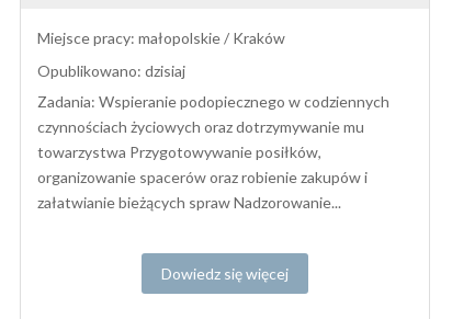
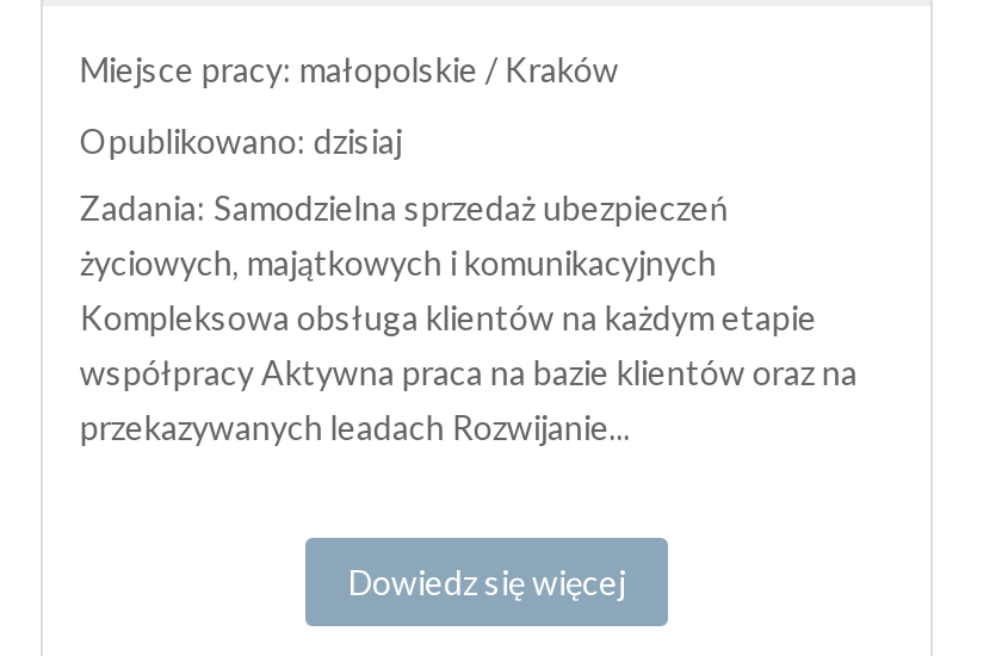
[38,93,390,212] Zadania: Wspieranie podopiecznego w codziennych | czynnościach życiowych oraz dotrzymywanie mu | towarzystwa Przygotowywanie posiłków, | organizowanie spacerów oraz robienie zakupów i | załatwianie bieżących spraw Nadzorowanie... -> [80,188,857,448] Zadania: Samodzielna sprzedaż ubezpieczeń | życiowych, majątkowych i komunikacyjnych | Kompleksowa obsługa klientów na każdym etapie | współpracy Aktywna praca na bazie klientów oraz na | przekazywanych leadach Rozwijanie...

